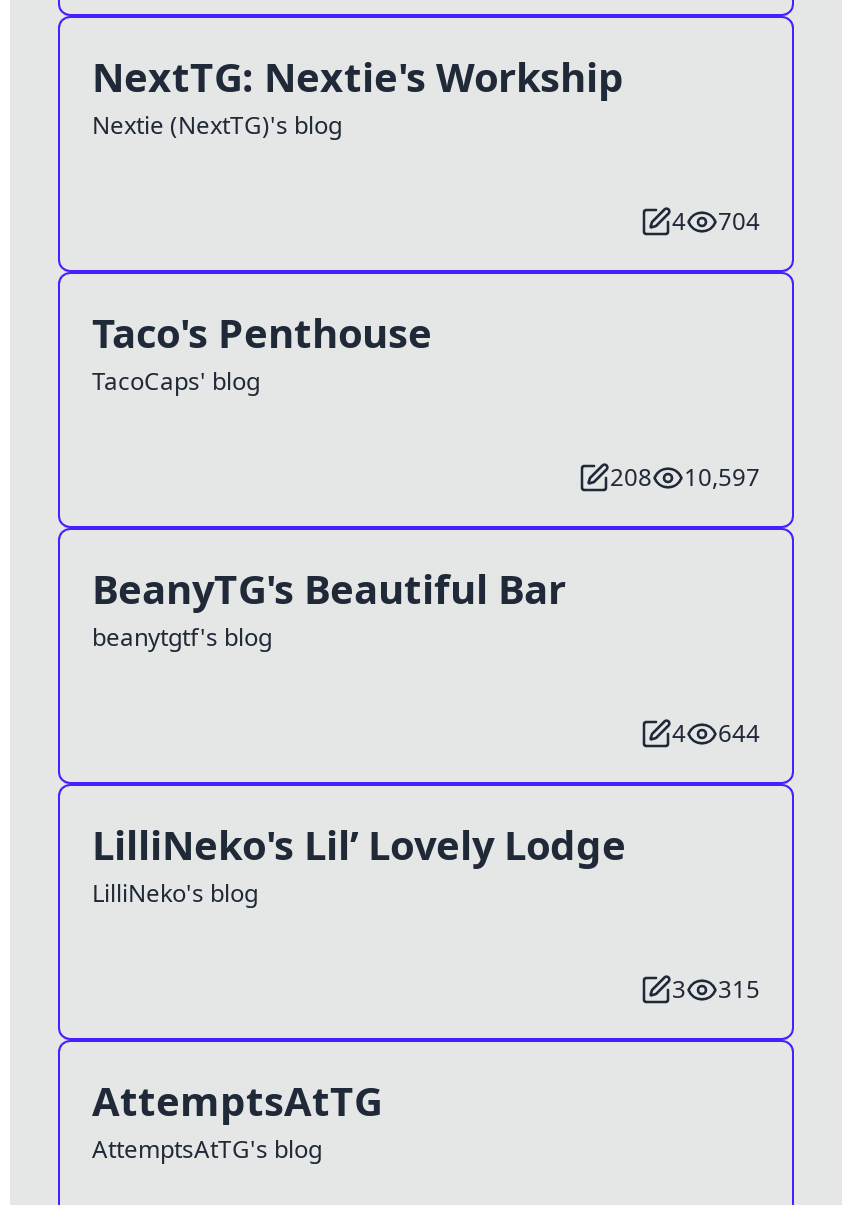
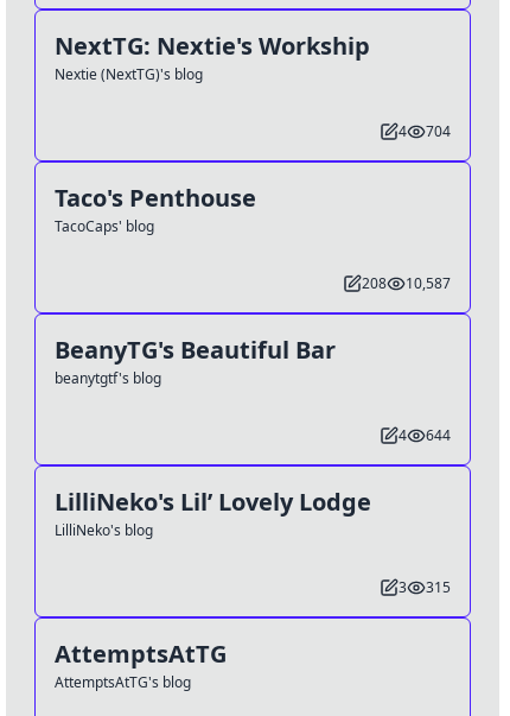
[610,460,760,494] 208 10,597 -> [362,273,451,293] 208 10,587

